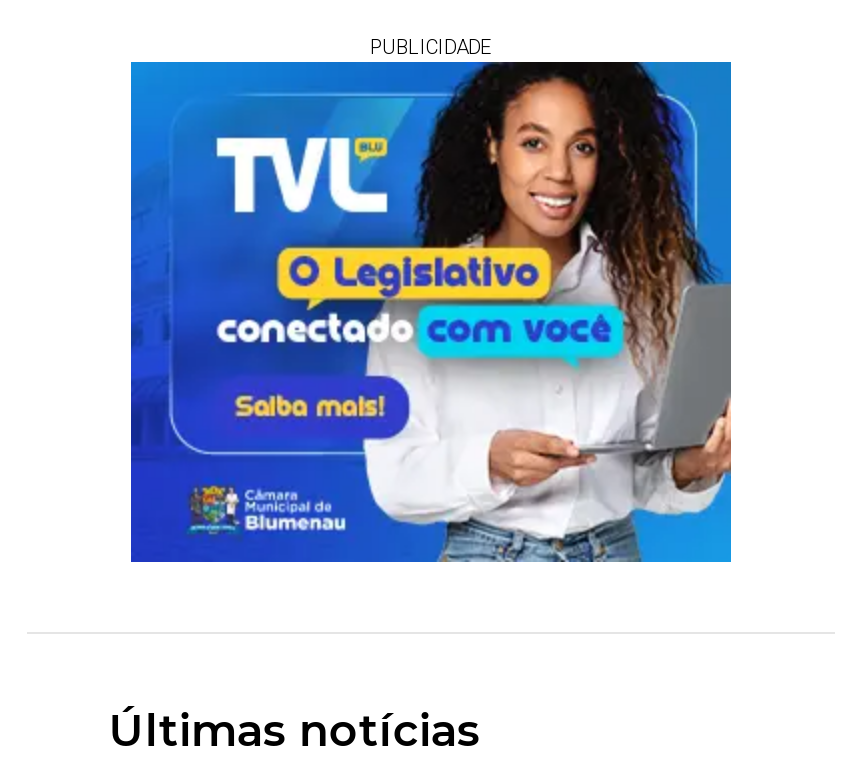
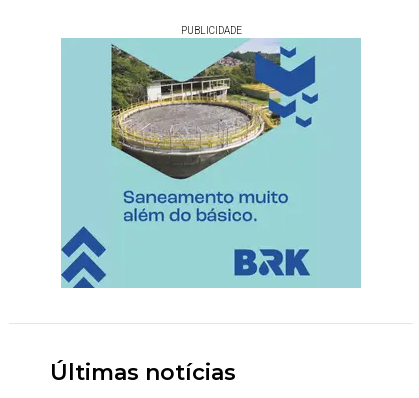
[129,60,733,562] [image] -> [60,38,362,289] [image]

